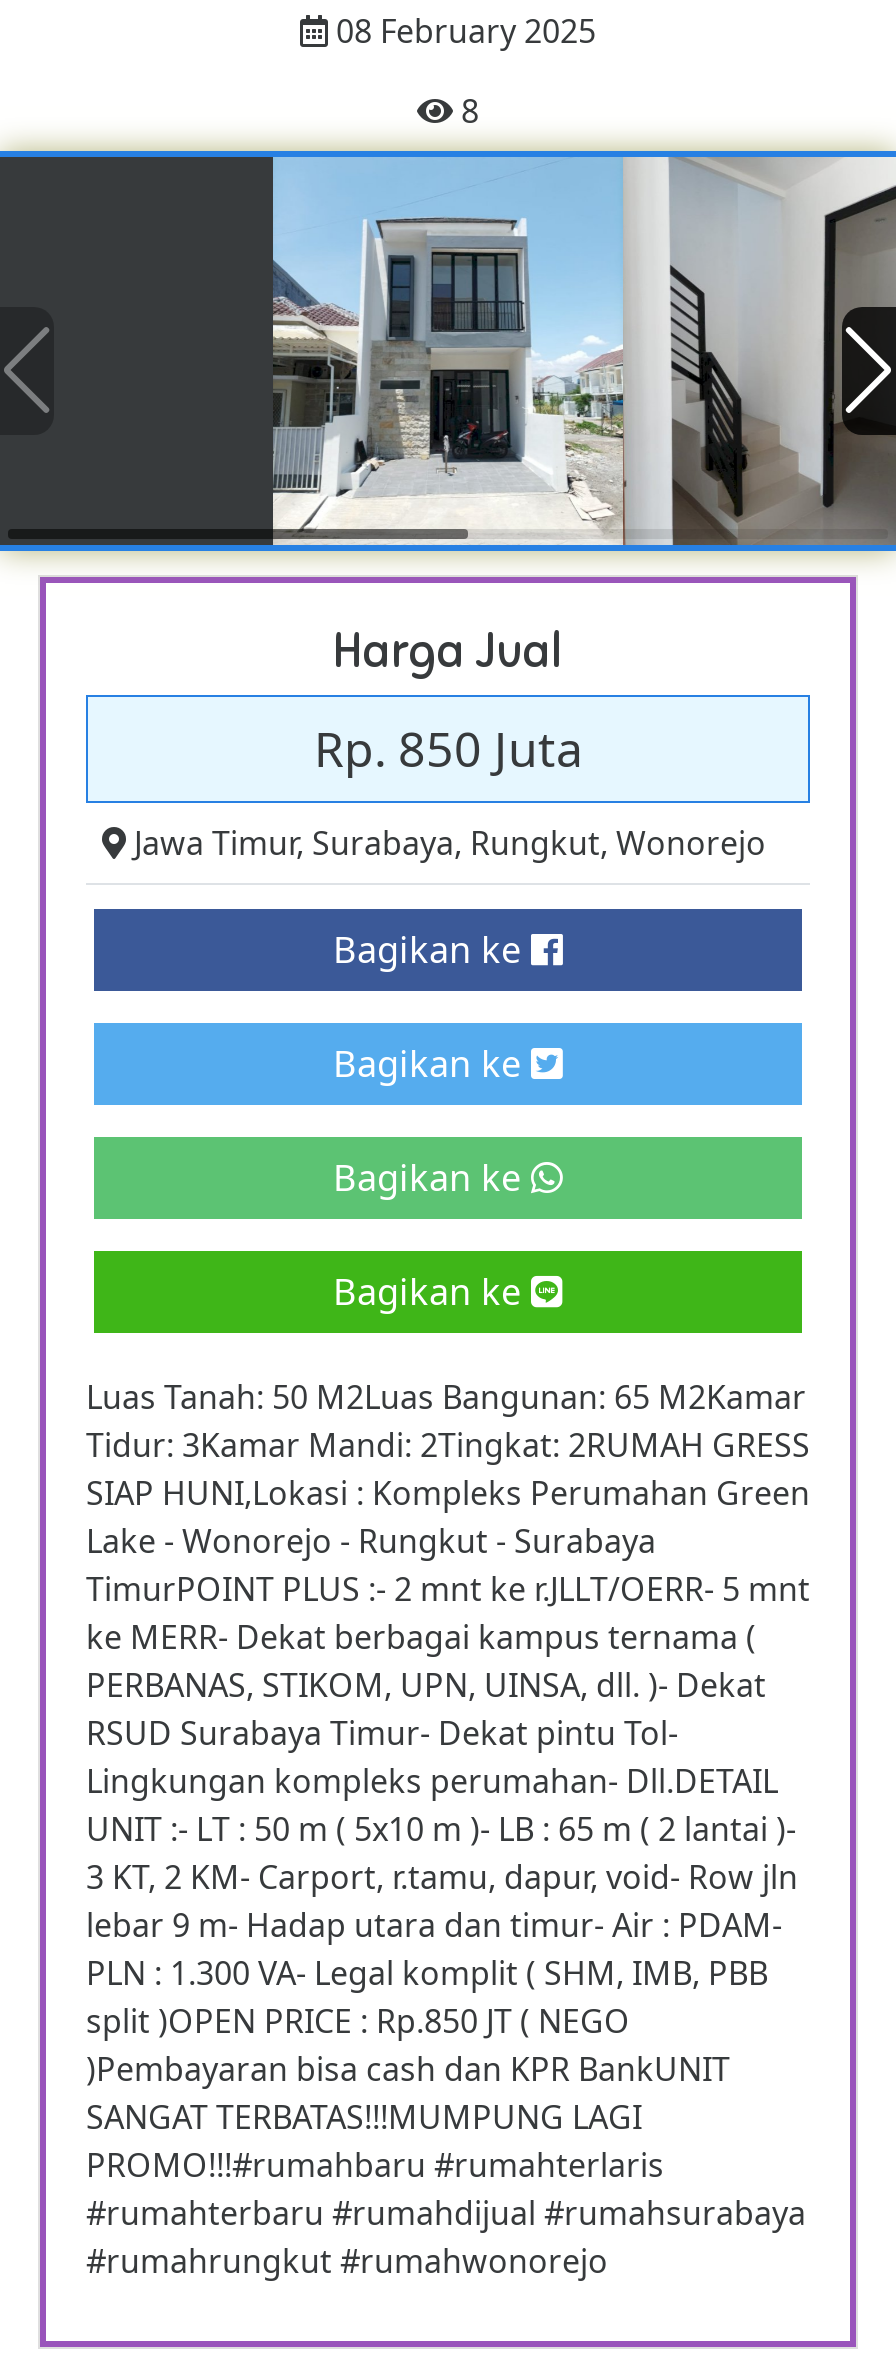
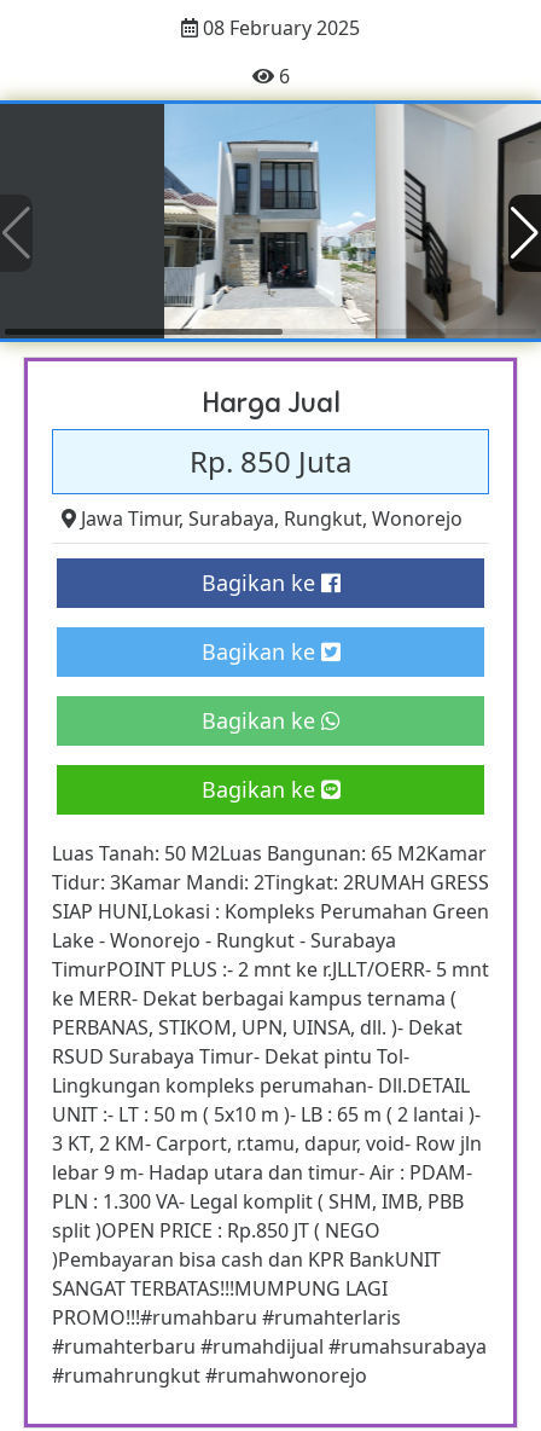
[453,89,479,133] 8 -> [274,63,289,89] 6

